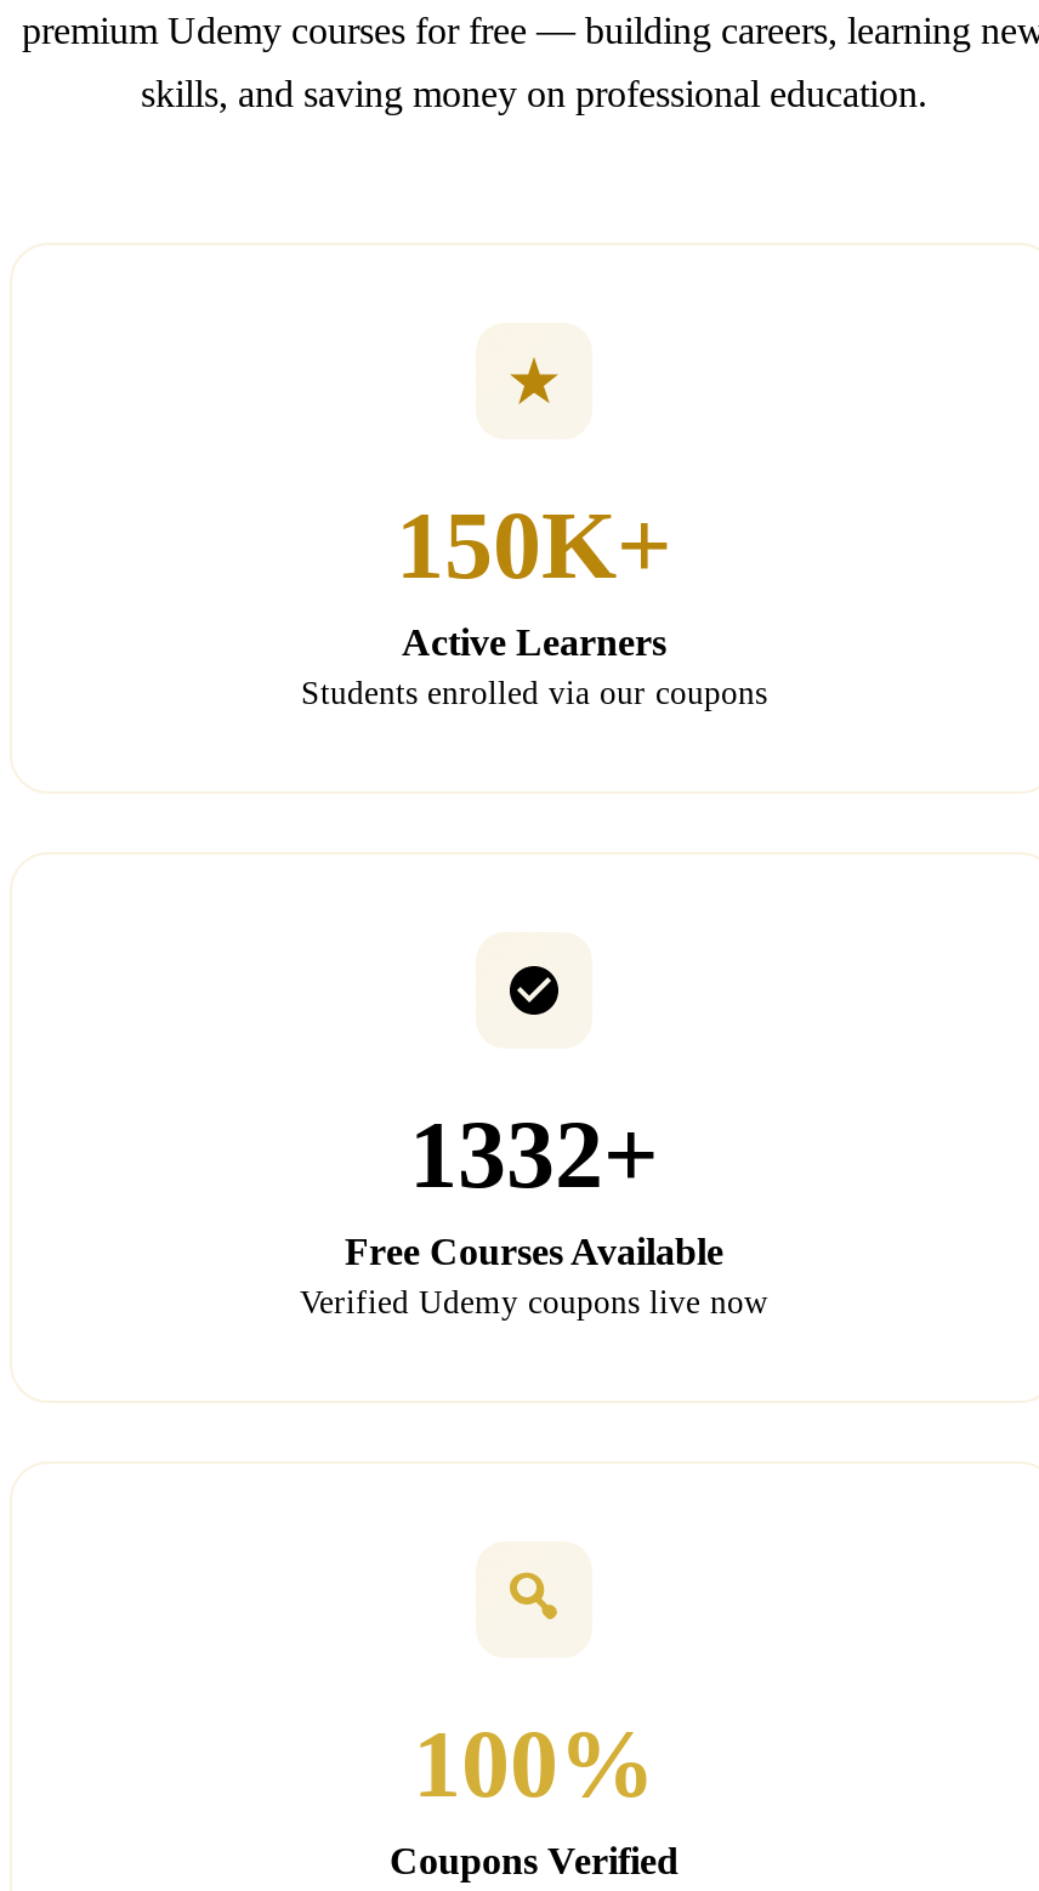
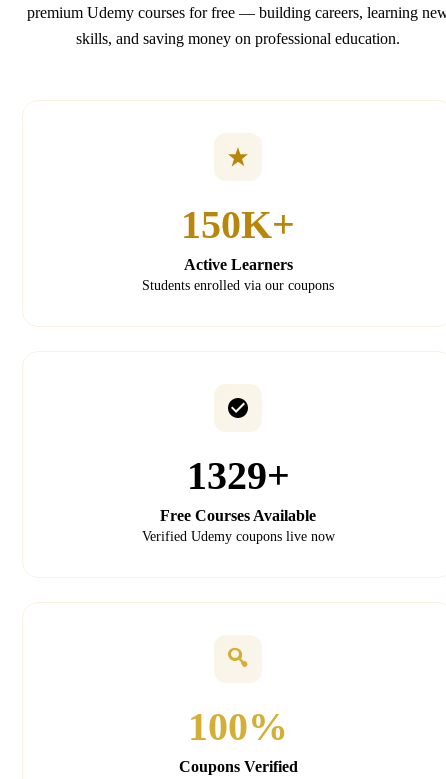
[409,1100,659,1210] 1332+ -> [186,453,289,498] 1329+

